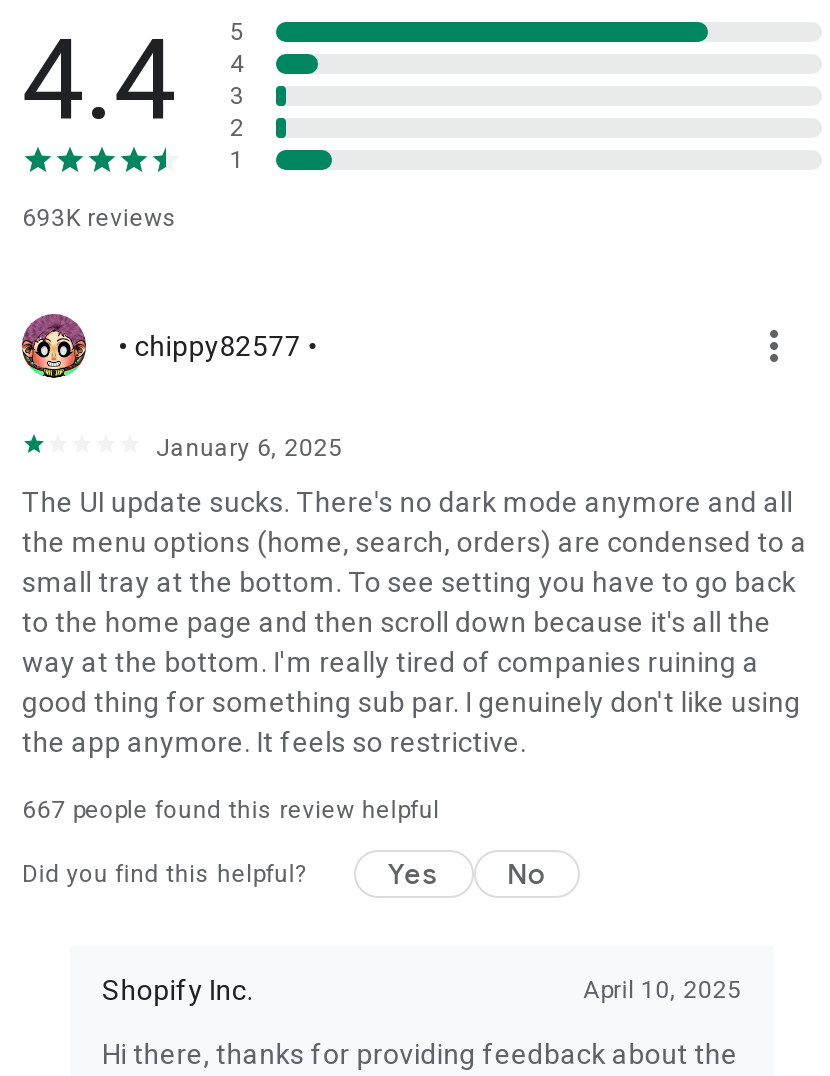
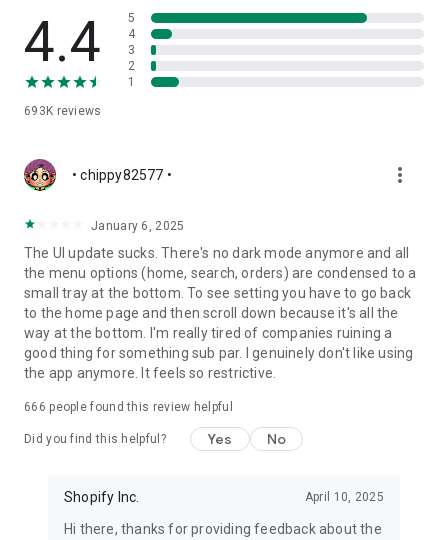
[22,796,440,824] 667 people found this review helpful -> [24,400,233,414] 666 people found this review helpful

